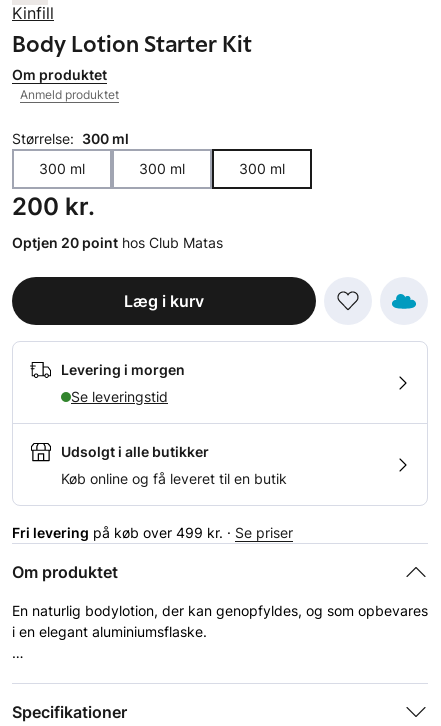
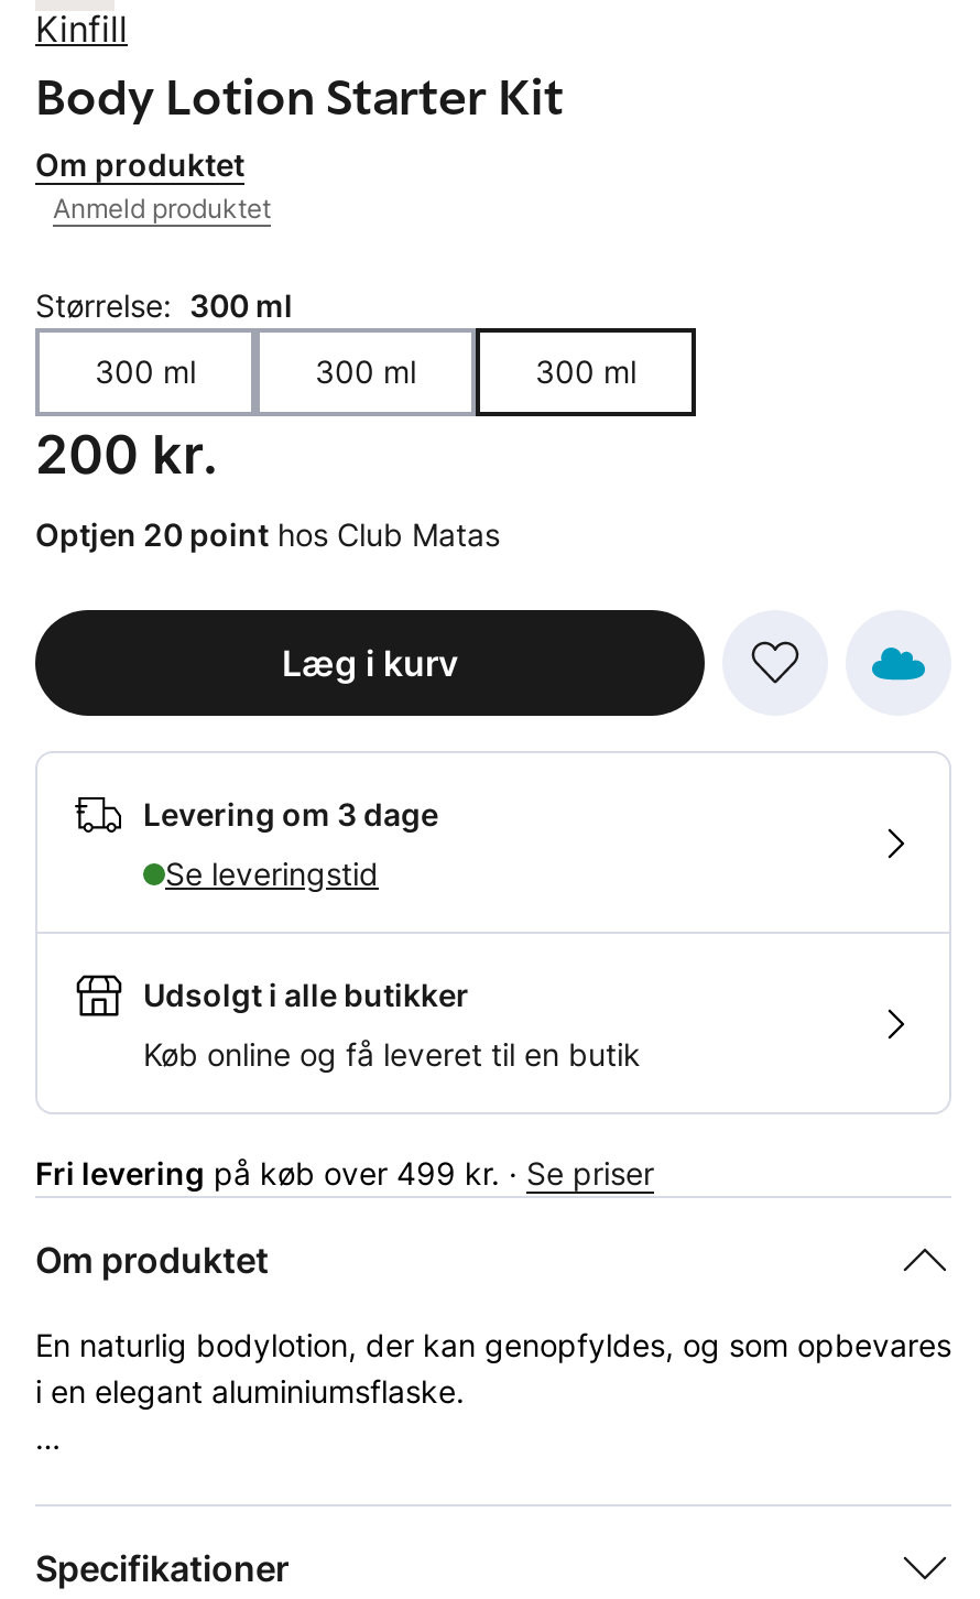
[61,361,185,378] Levering i morgen -> [143,795,438,833] Levering om 3 dage

